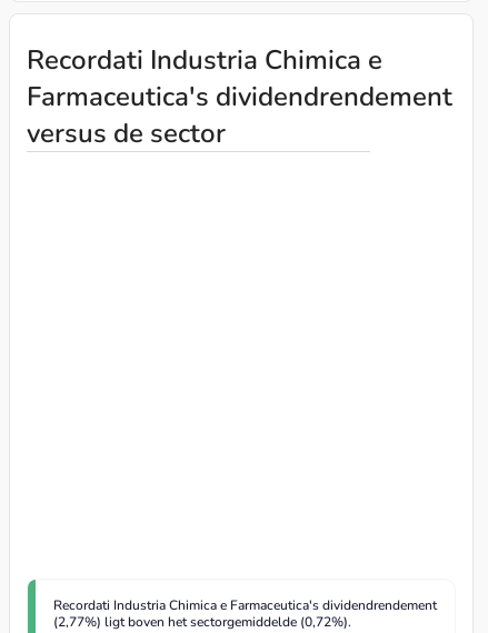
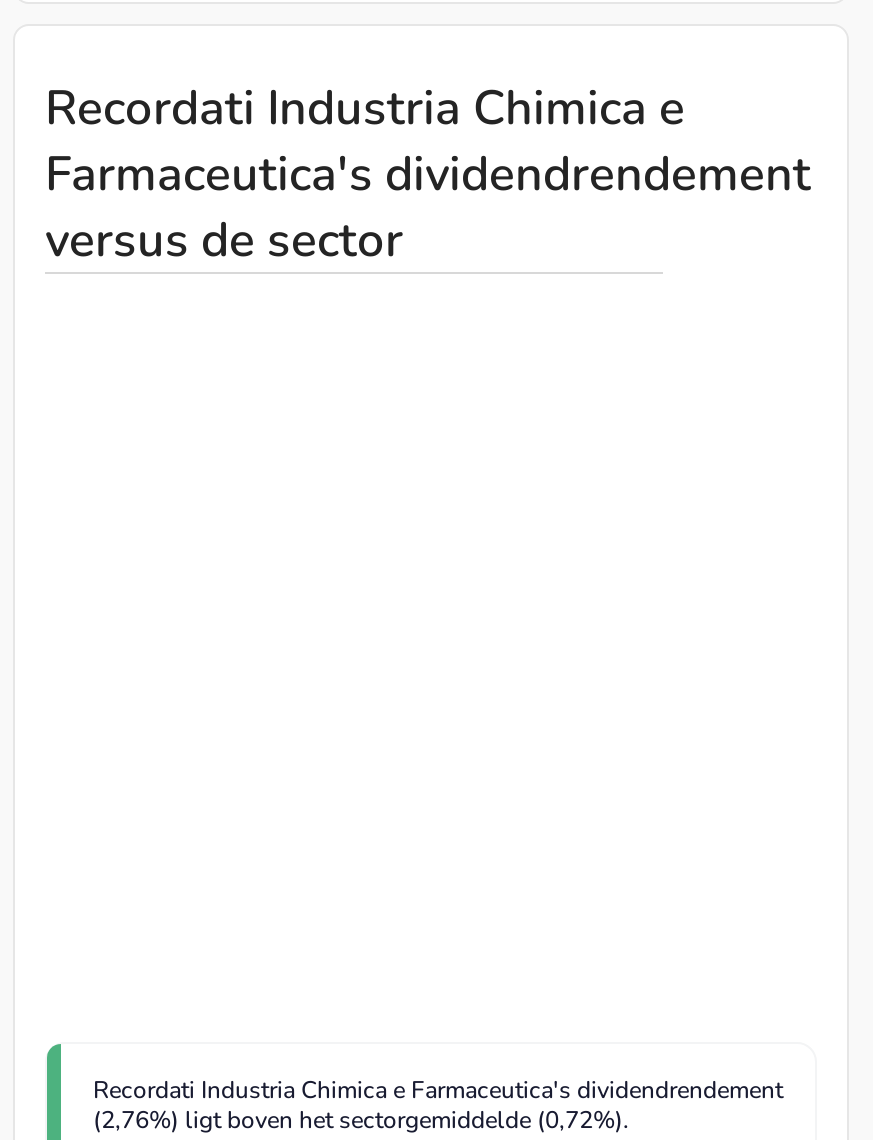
[53,613,351,631] (2,77%) ligt boven het sectorgemiddelde (0,72%). -> [93,1104,629,1136] (2,76%) ligt boven het sectorgemiddelde (0,72%).

